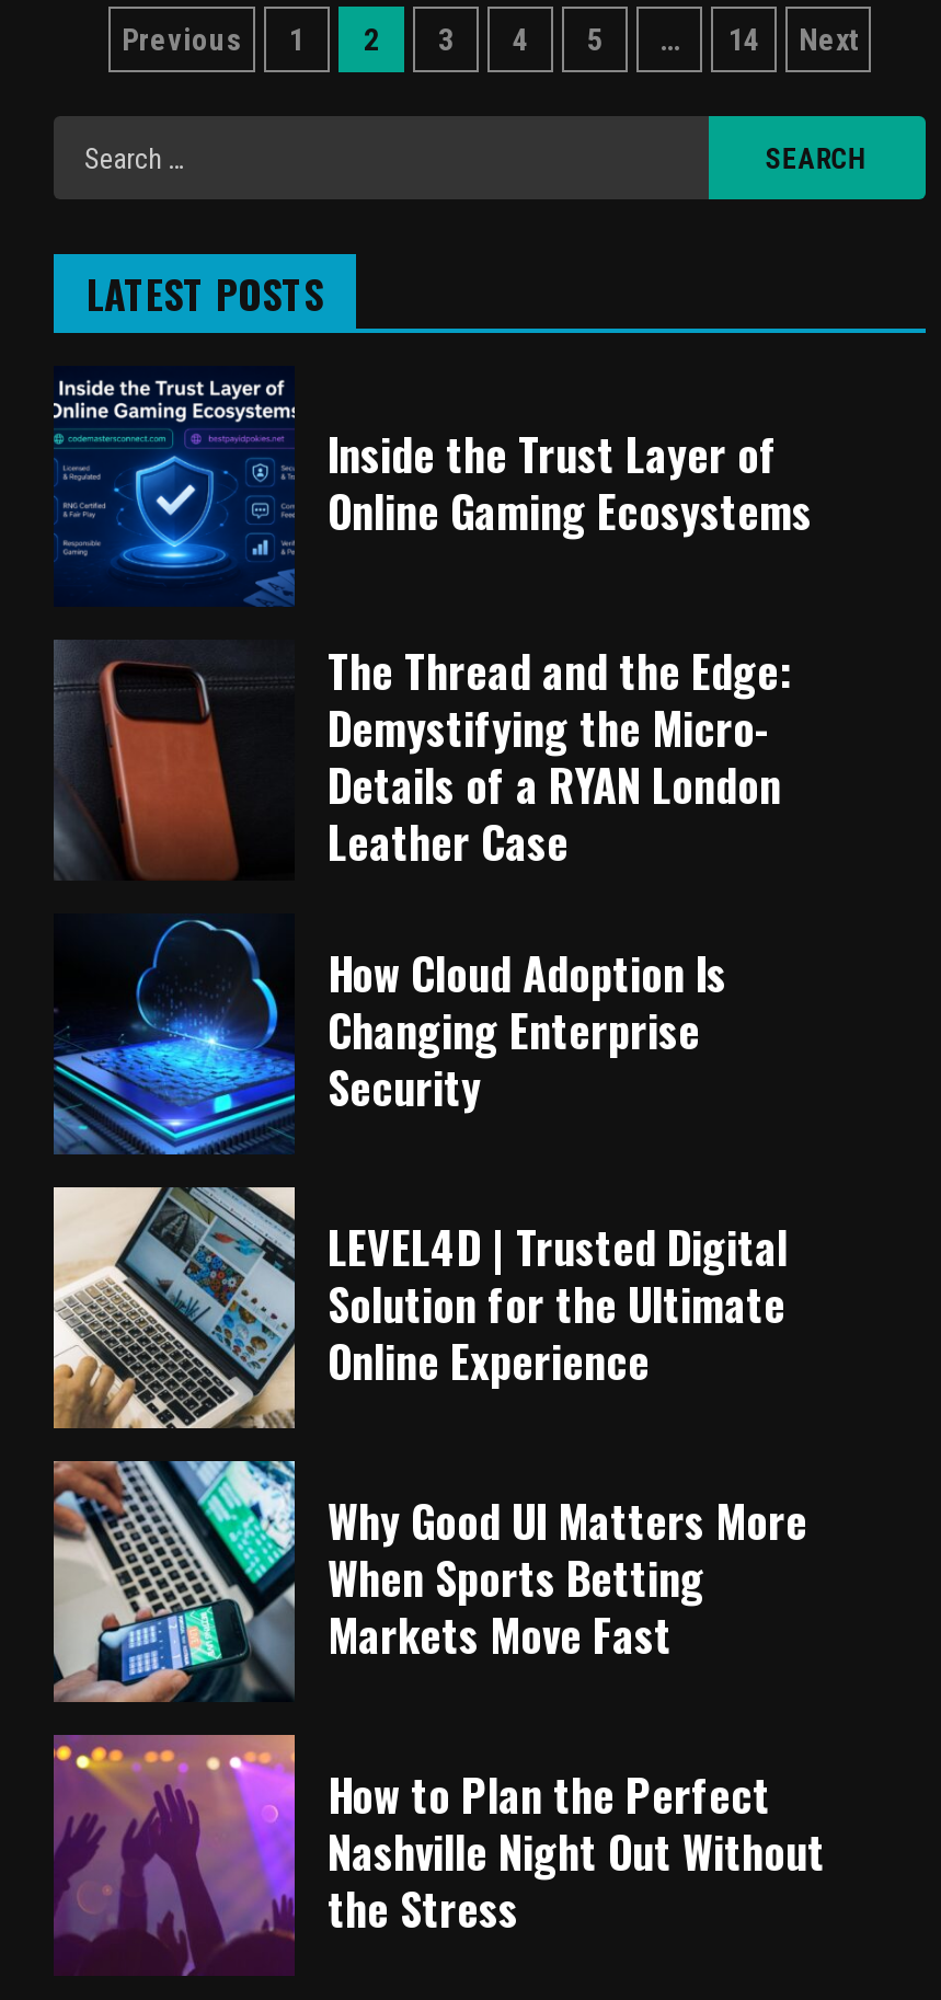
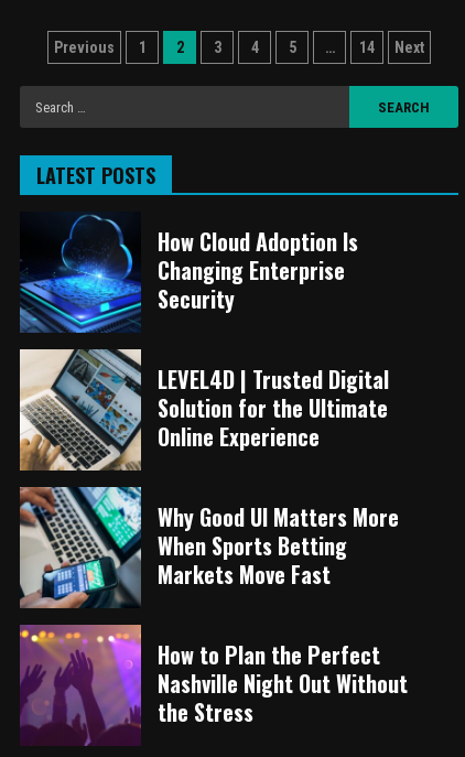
[51,377,812,874] [image] | Inside the Trust Layer of | Online Gaming Ecosystems | The Thread and the Edge: | Demystifying the Micro- | Details of a RYAN London | Leather Case -> none
[54,640,295,881] [image] -> none

